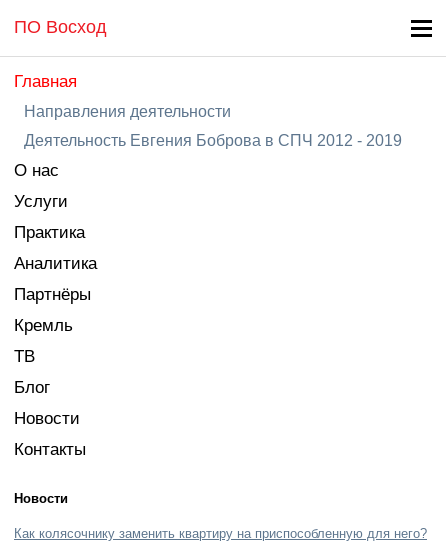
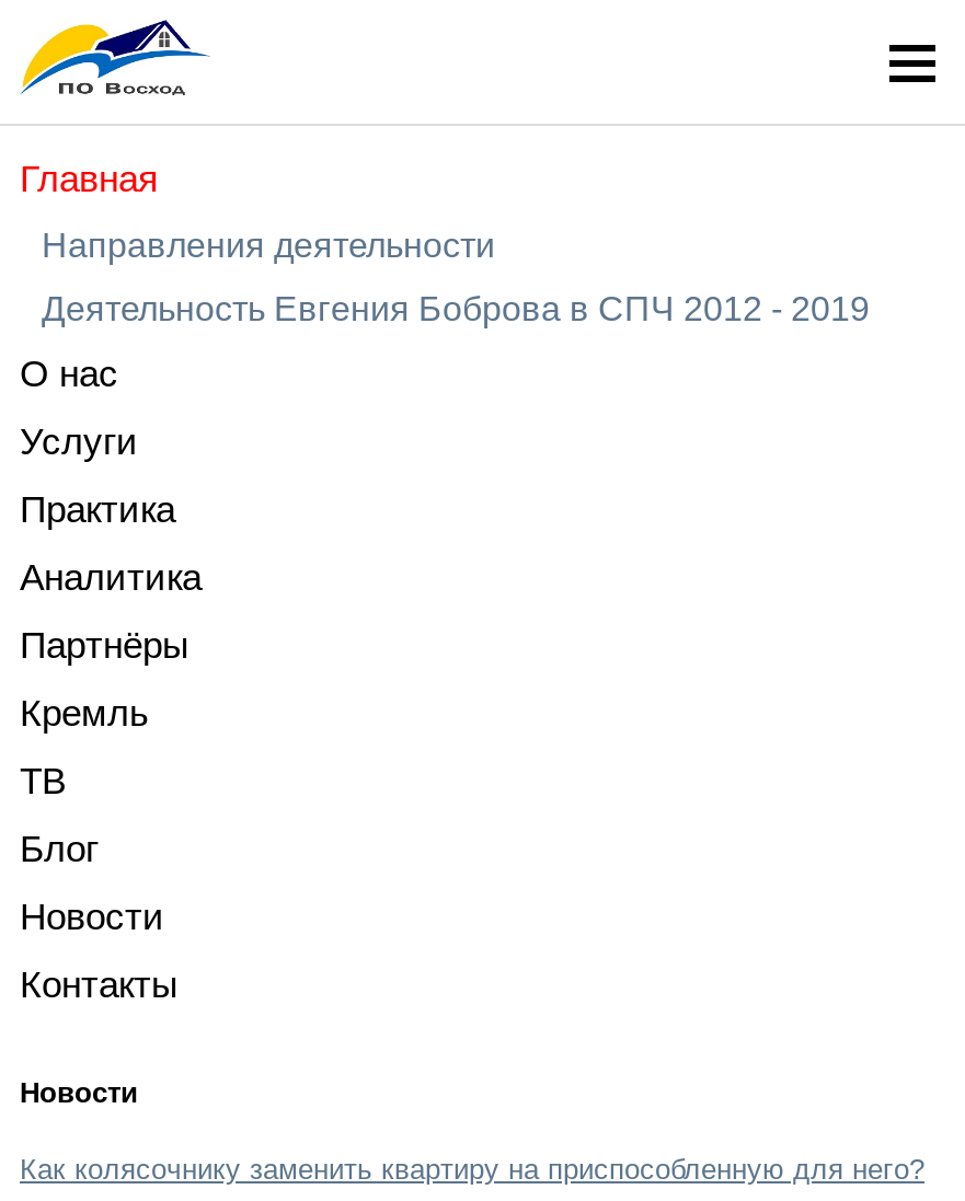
[14,17,107,37] ПО Восход -> none

